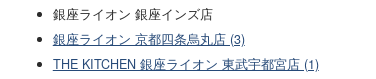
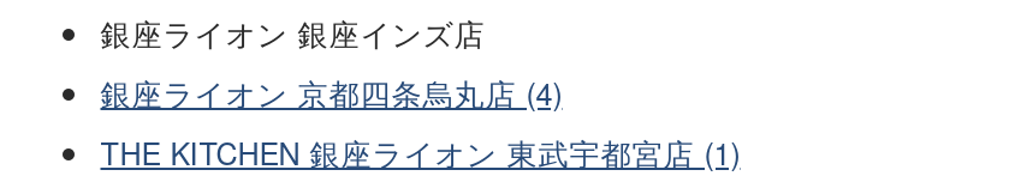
[53,30,245,48] 銀座ライオン 京都四条烏丸店 (3) -> [101,72,562,115] 銀座ライオン 京都四条烏丸店 (4)

